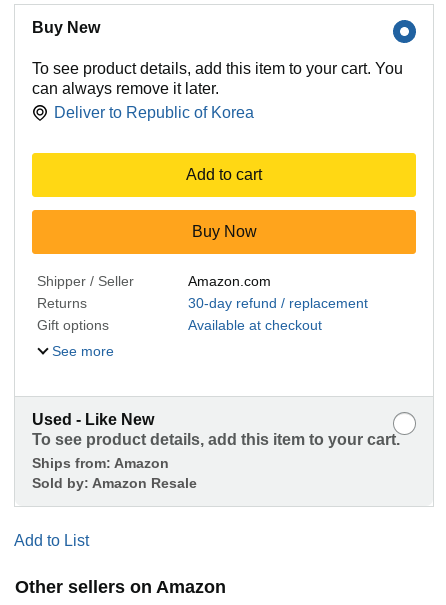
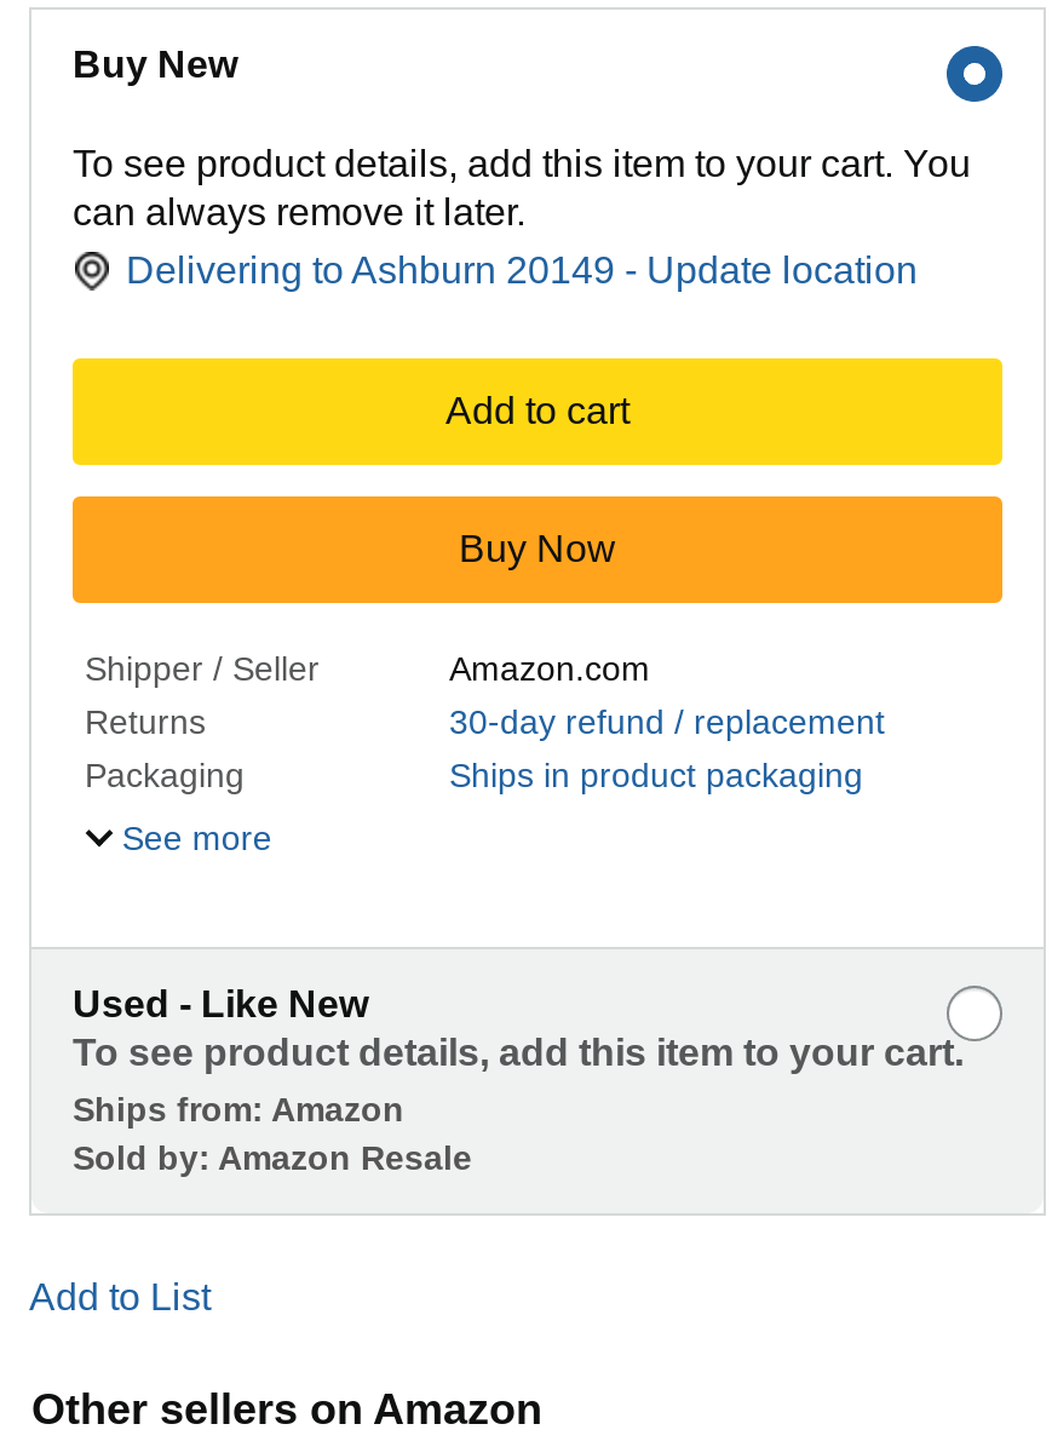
[54,104,254,121] Deliver to Republic of Korea -> [126,250,918,291] Delivering to Ashburn 20149 - Update location
[37,317,321,333] Gift options | Available at checkout -> [85,756,863,795] Packaging | Ships in product packaging

